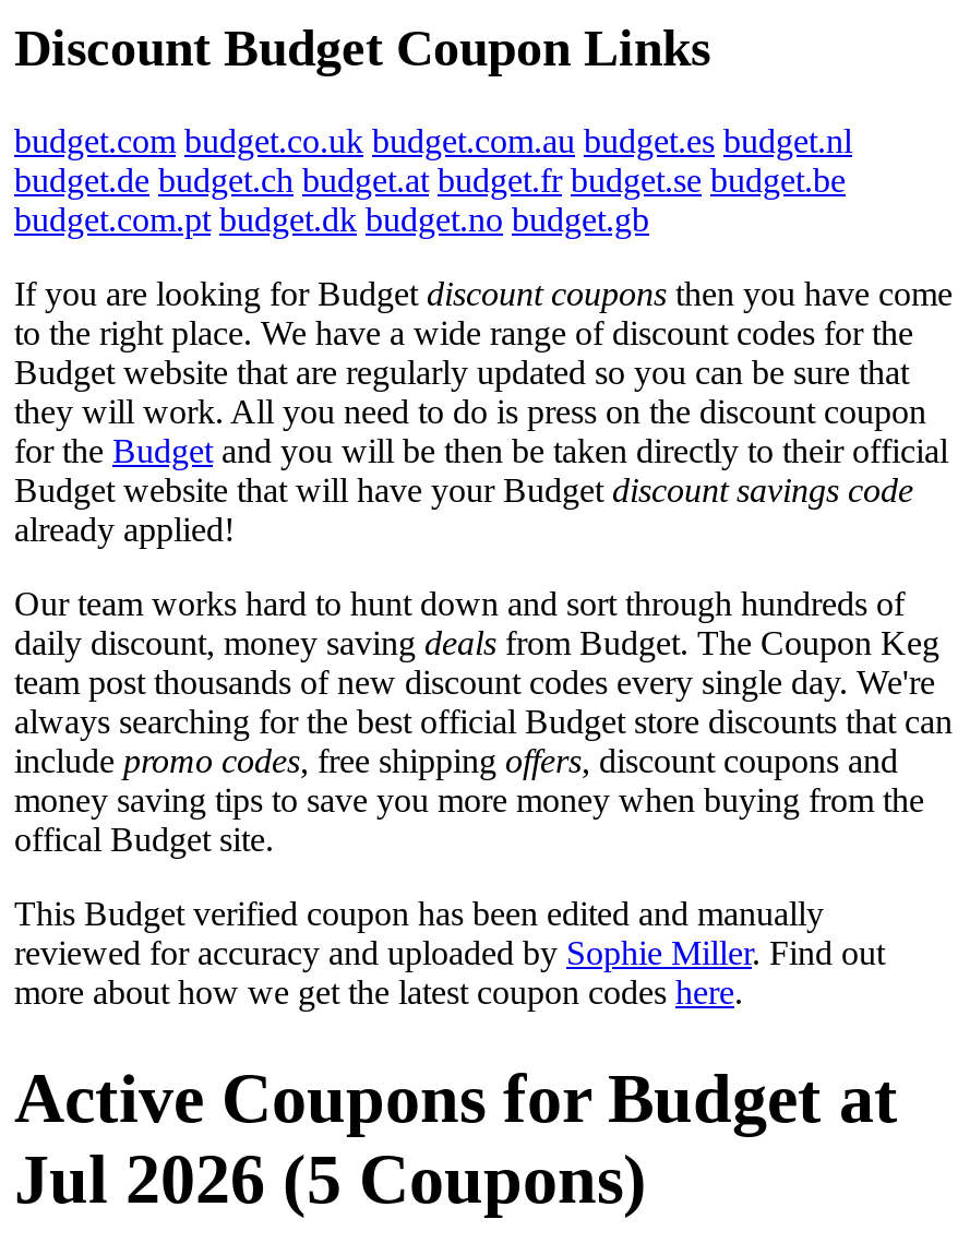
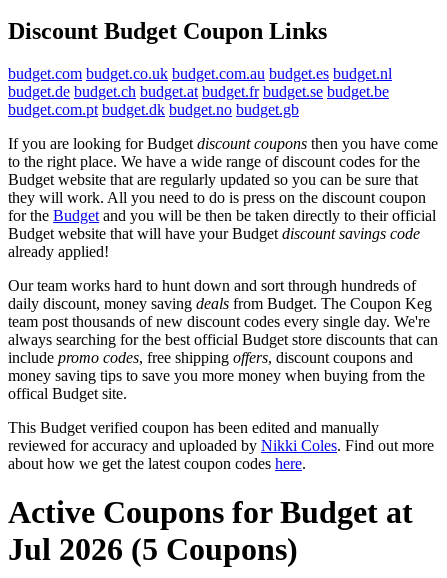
[14,934,885,1010] reviewed for accuracy and uploaded by Sophie Miller. Find out | more about how we get the latest coupon codes here. -> [8,437,434,472] reviewed for accuracy and uploaded by Nikki Coles. Find out more | about how we get the latest coupon codes here.

